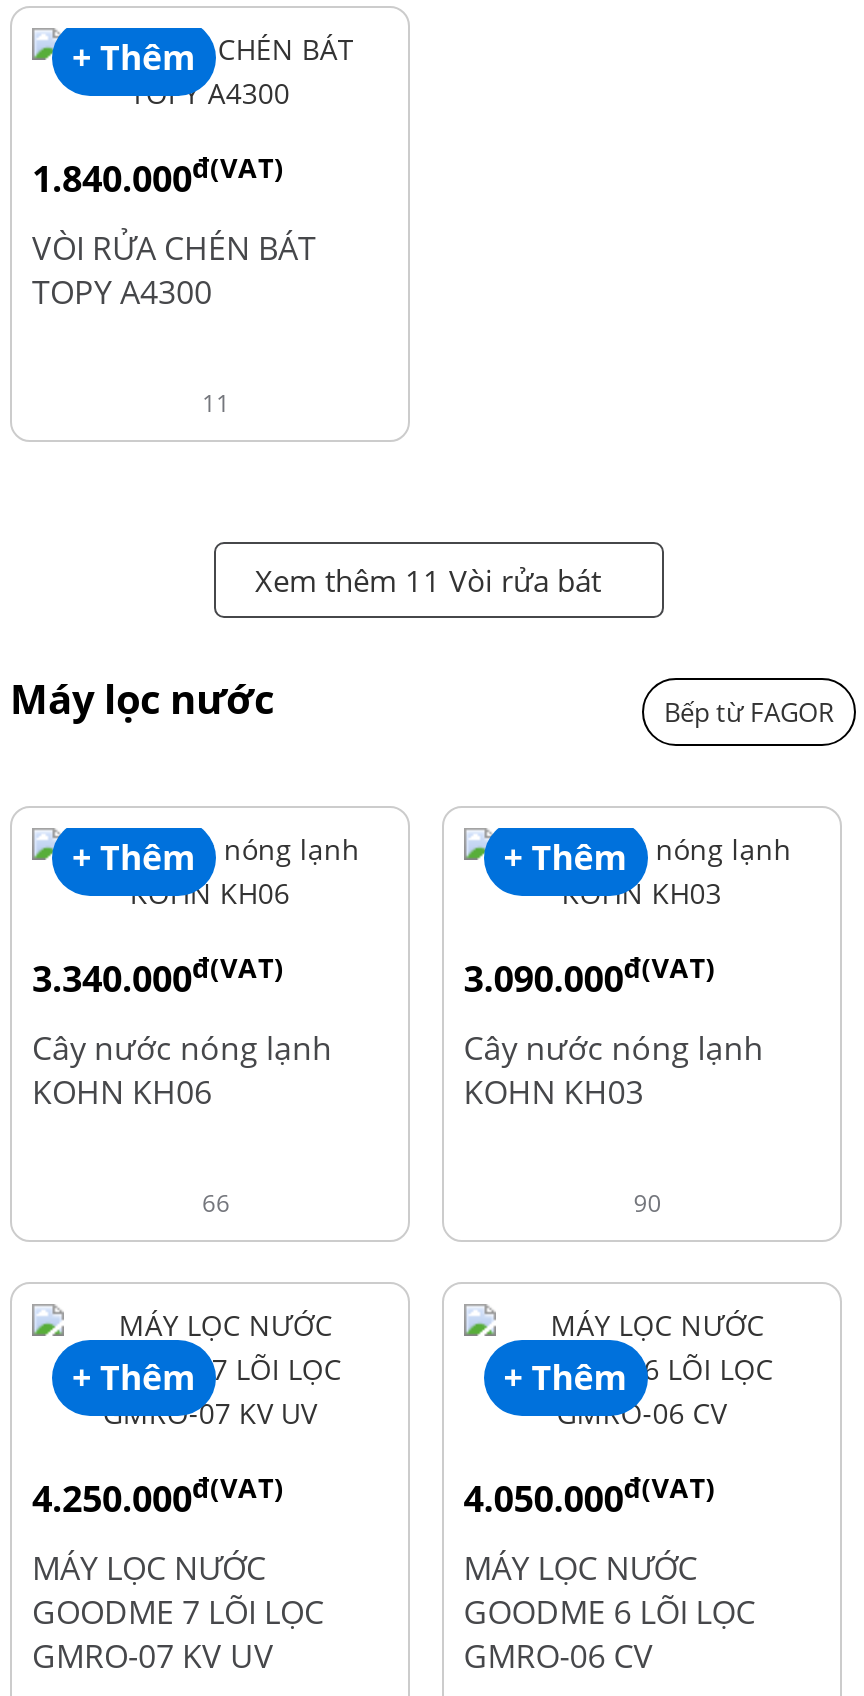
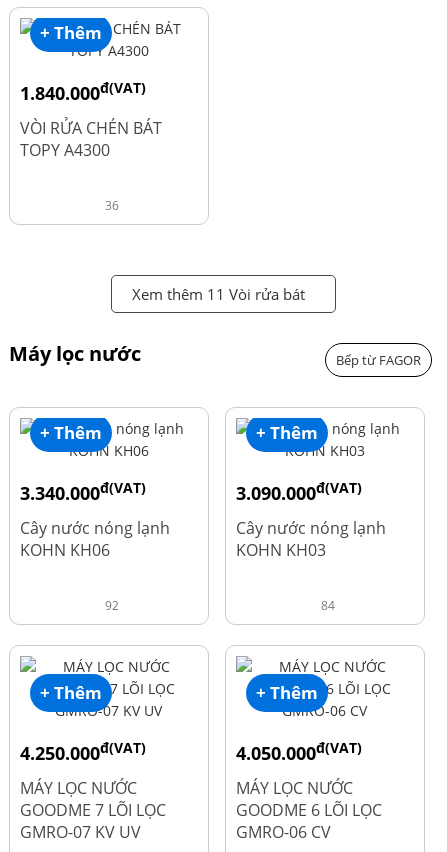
[202,385,230,419] 11 -> [105,197,119,214] 36
[202,1185,230,1219] 66 -> [105,597,119,614] 92
[634,1185,662,1219] 90 -> [321,597,335,614] 84

